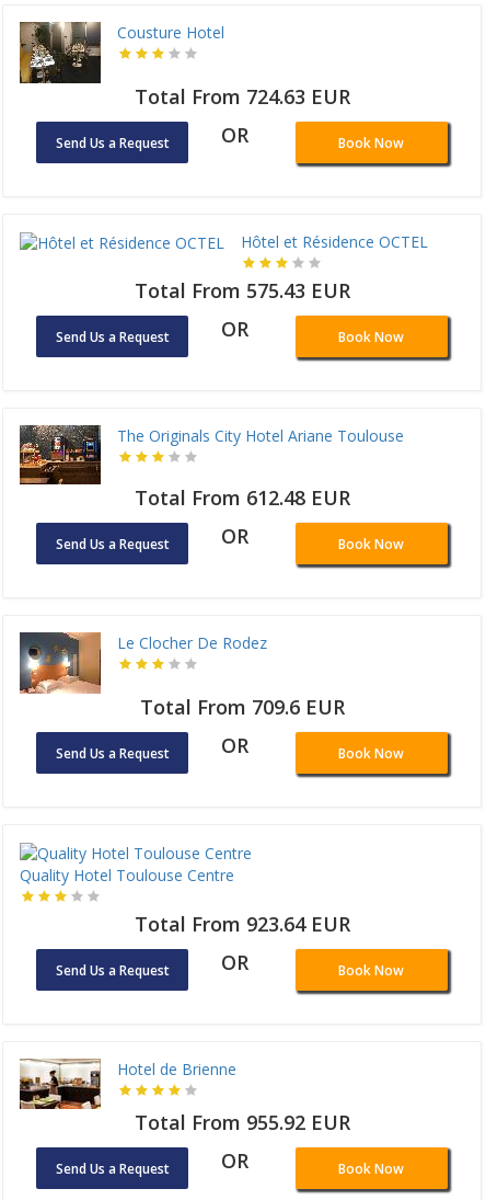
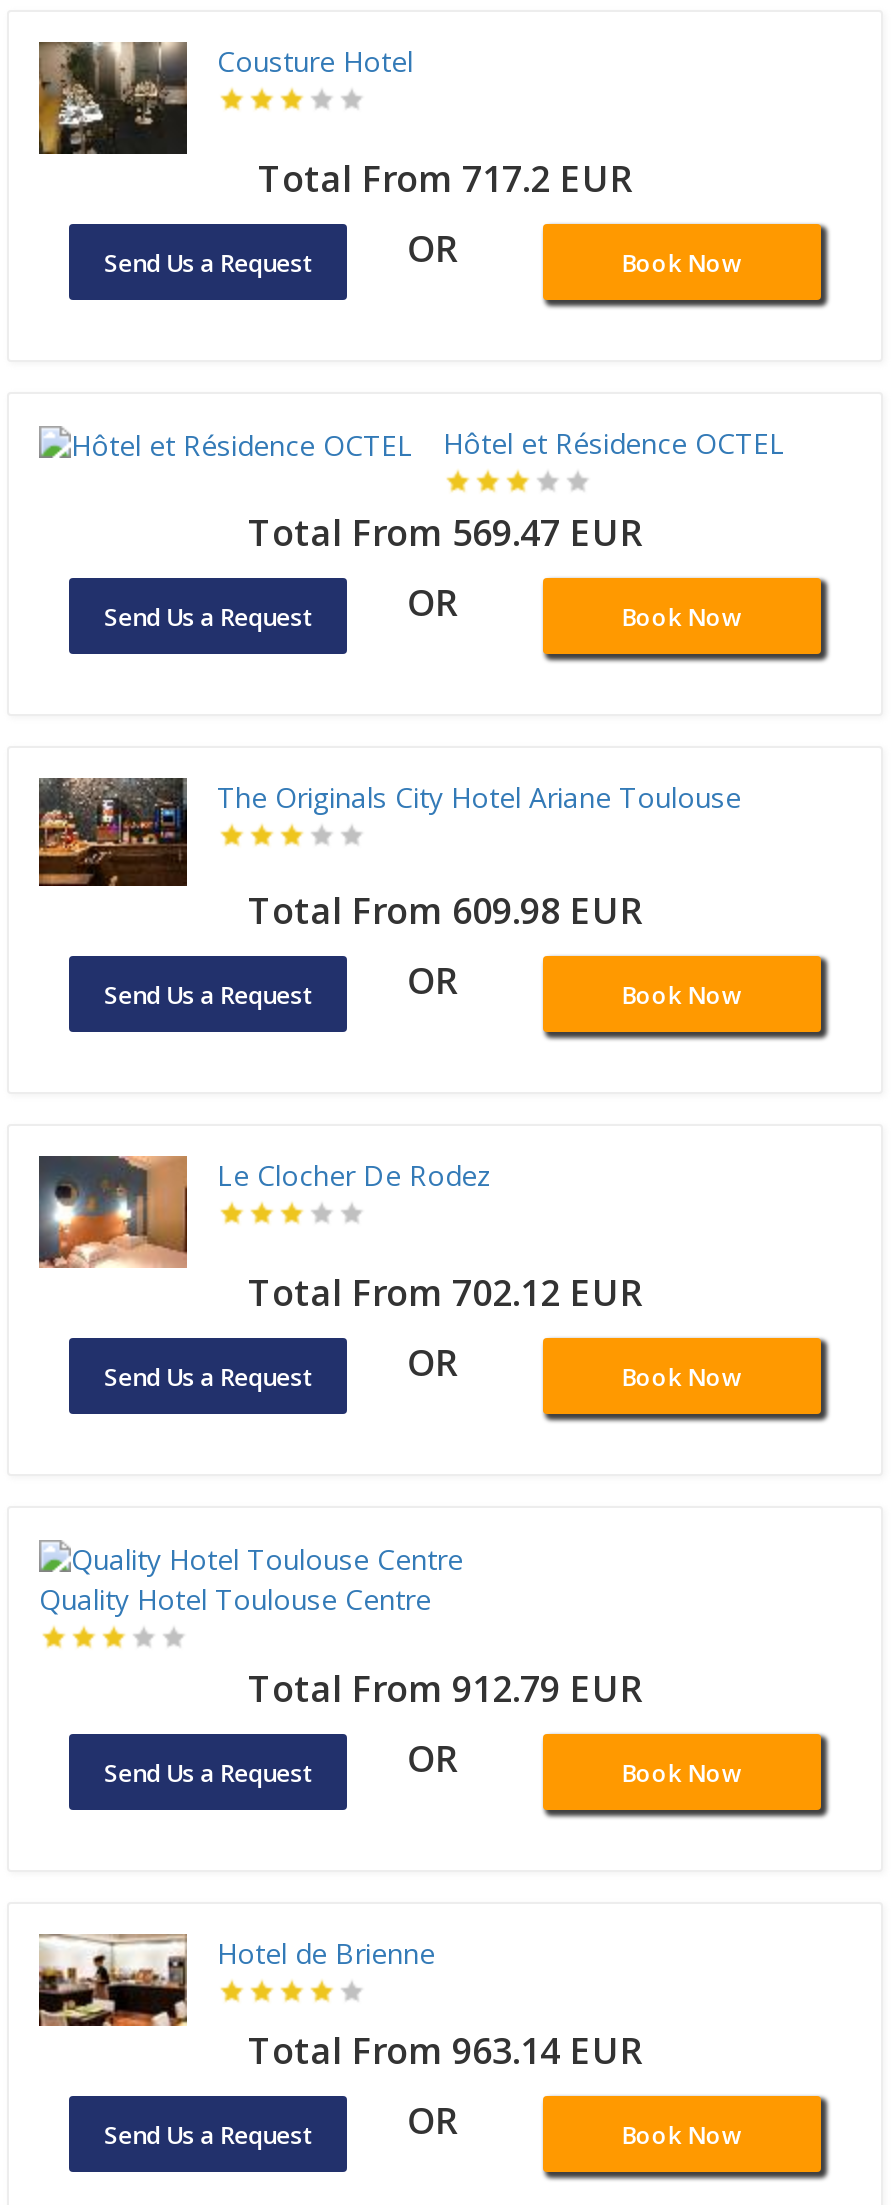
[134,83,350,109] Total From 724.63 EUR -> [258,154,632,202] Total From 717.2 EUR
[134,277,350,303] Total From 575.43 EUR -> [248,508,642,556] Total From 569.47 EUR
[134,484,350,511] Total From 612.48 EUR -> [248,886,642,934] Total From 609.98 EUR
[140,694,344,720] Total From 709.6 EUR -> [248,1268,642,1316] Total From 702.12 EUR
[134,911,350,937] Total From 923.64 EUR -> [248,1664,642,1712] Total From 912.79 EUR
[134,1109,350,1136] Total From 955.92 EUR -> [248,2026,642,2074] Total From 963.14 EUR

